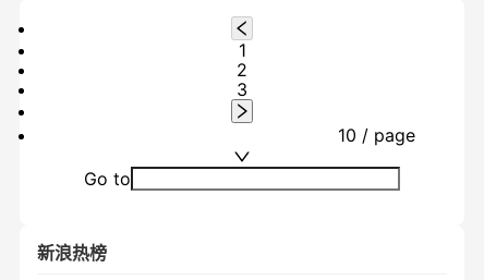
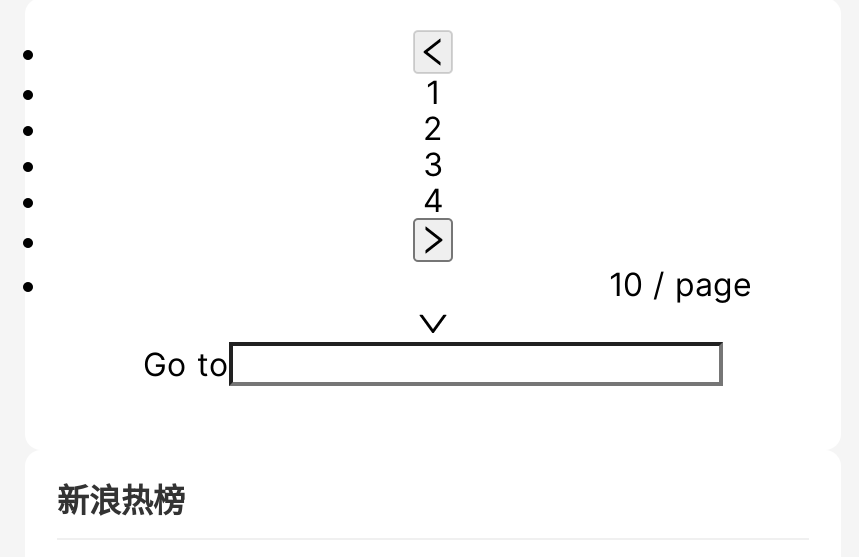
none -> [423,180,443,220] 4

